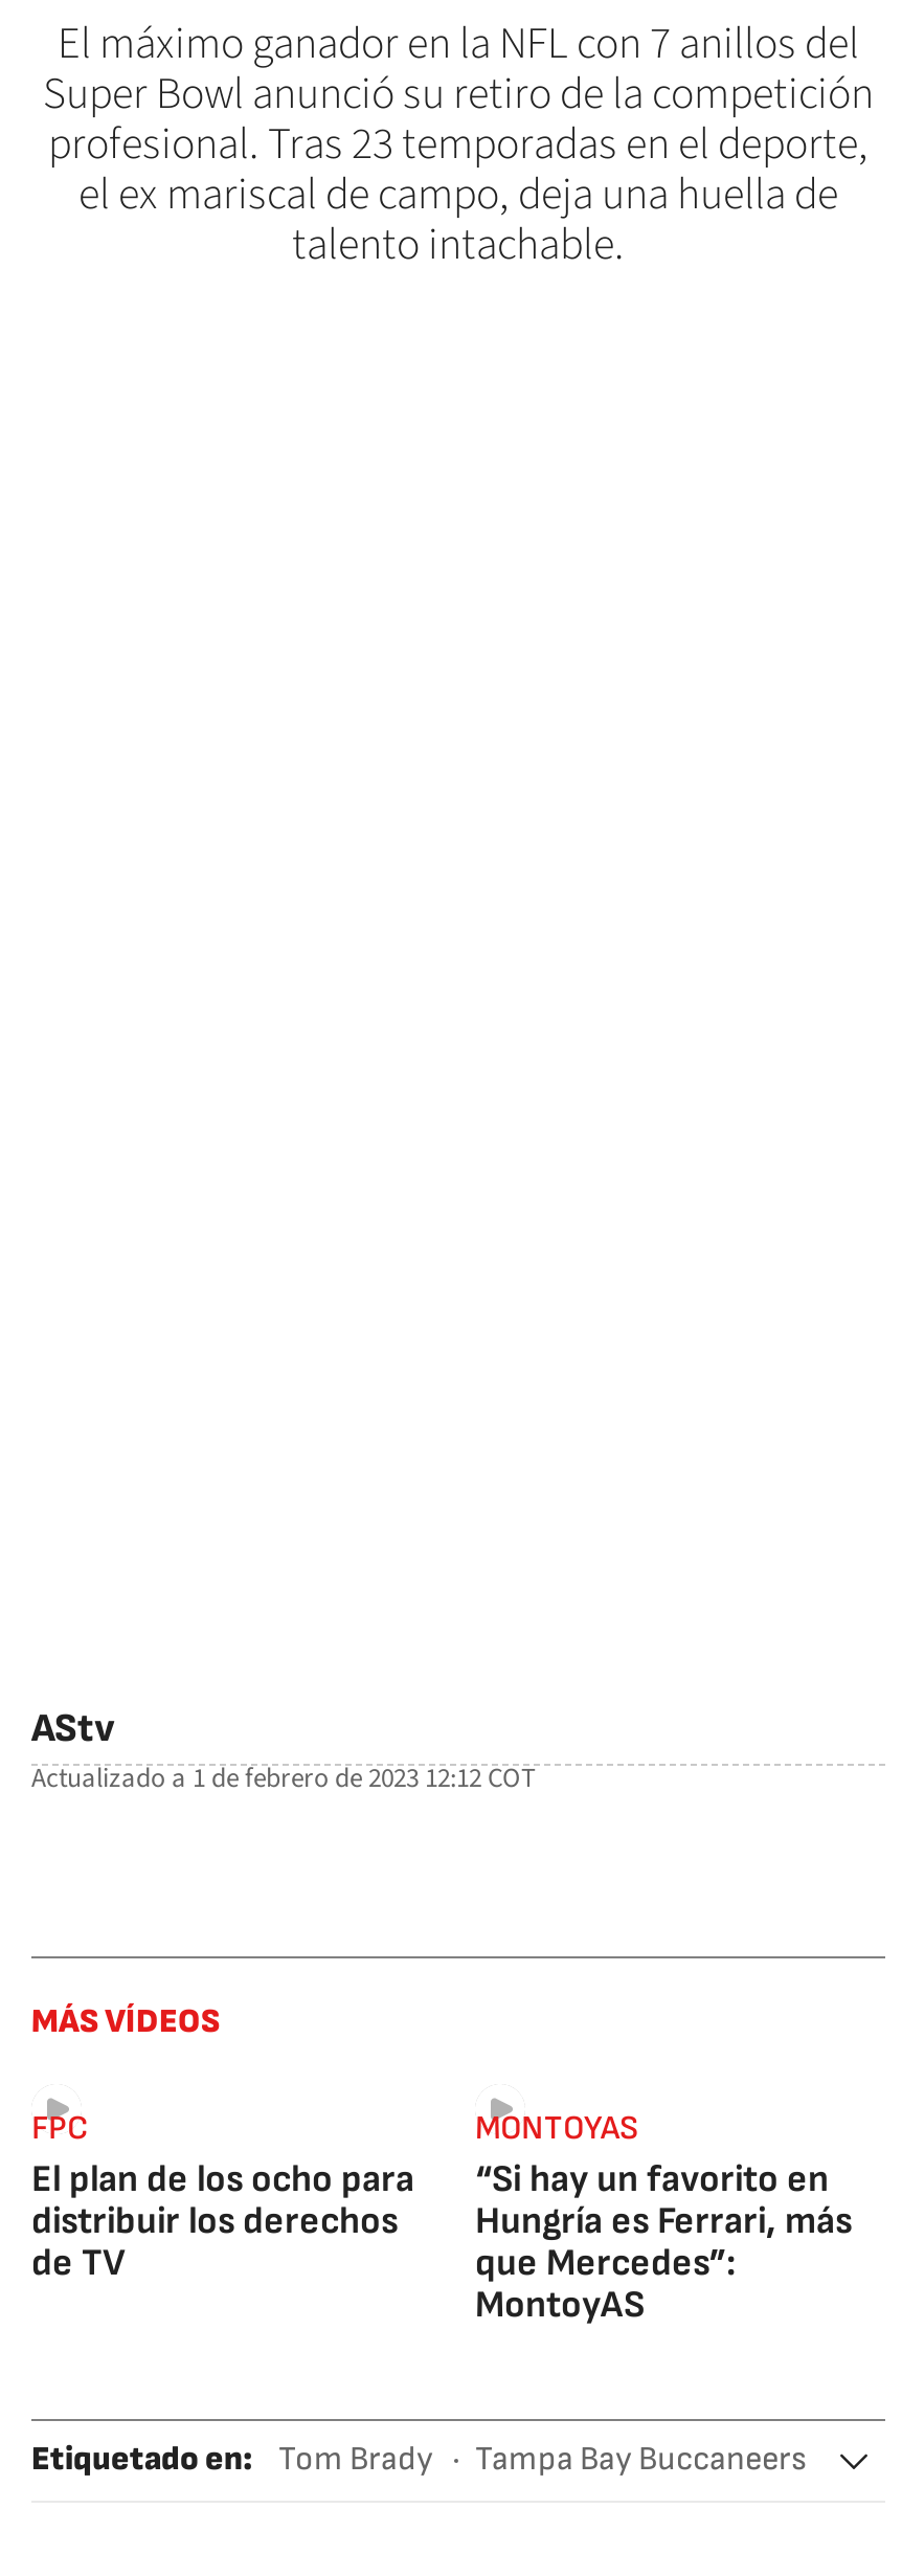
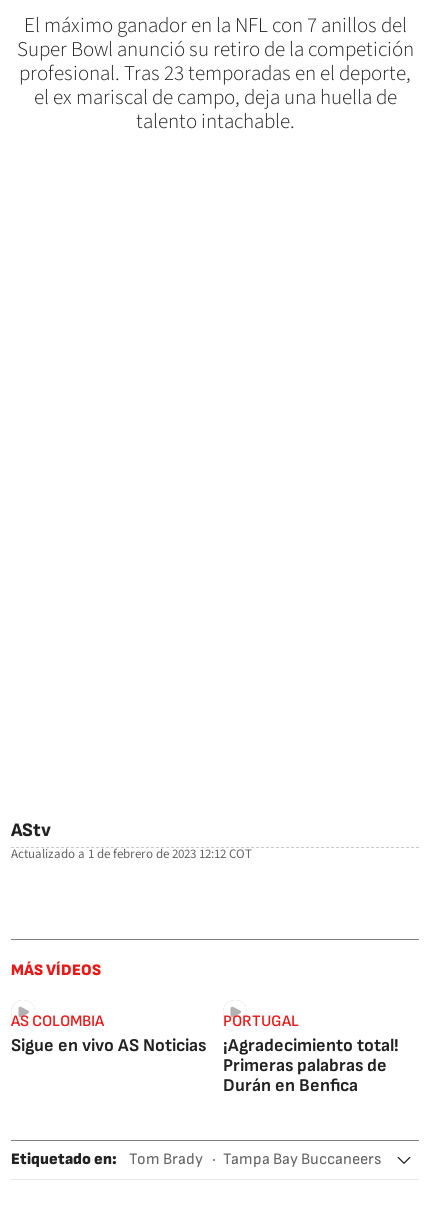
[31,2109,414,2285] FPC | El plan de los ocho para | distribuir los derechos | de TV -> [11,1012,206,1056] AS COLOMBIA | Sigue en vivo AS Noticias
[475,2109,852,2327] MONTOYAS | “Si hay un favorito en | Hungría es Ferrari, más | que Mercedes”: | MontoyAS -> [223,1012,399,1096] PORTUGAL | ¡Agradecimiento total! | Primeras palabras de | Durán en Benfica

